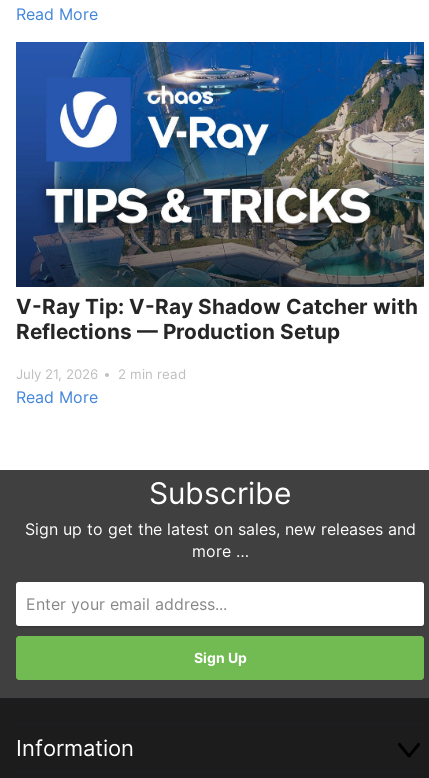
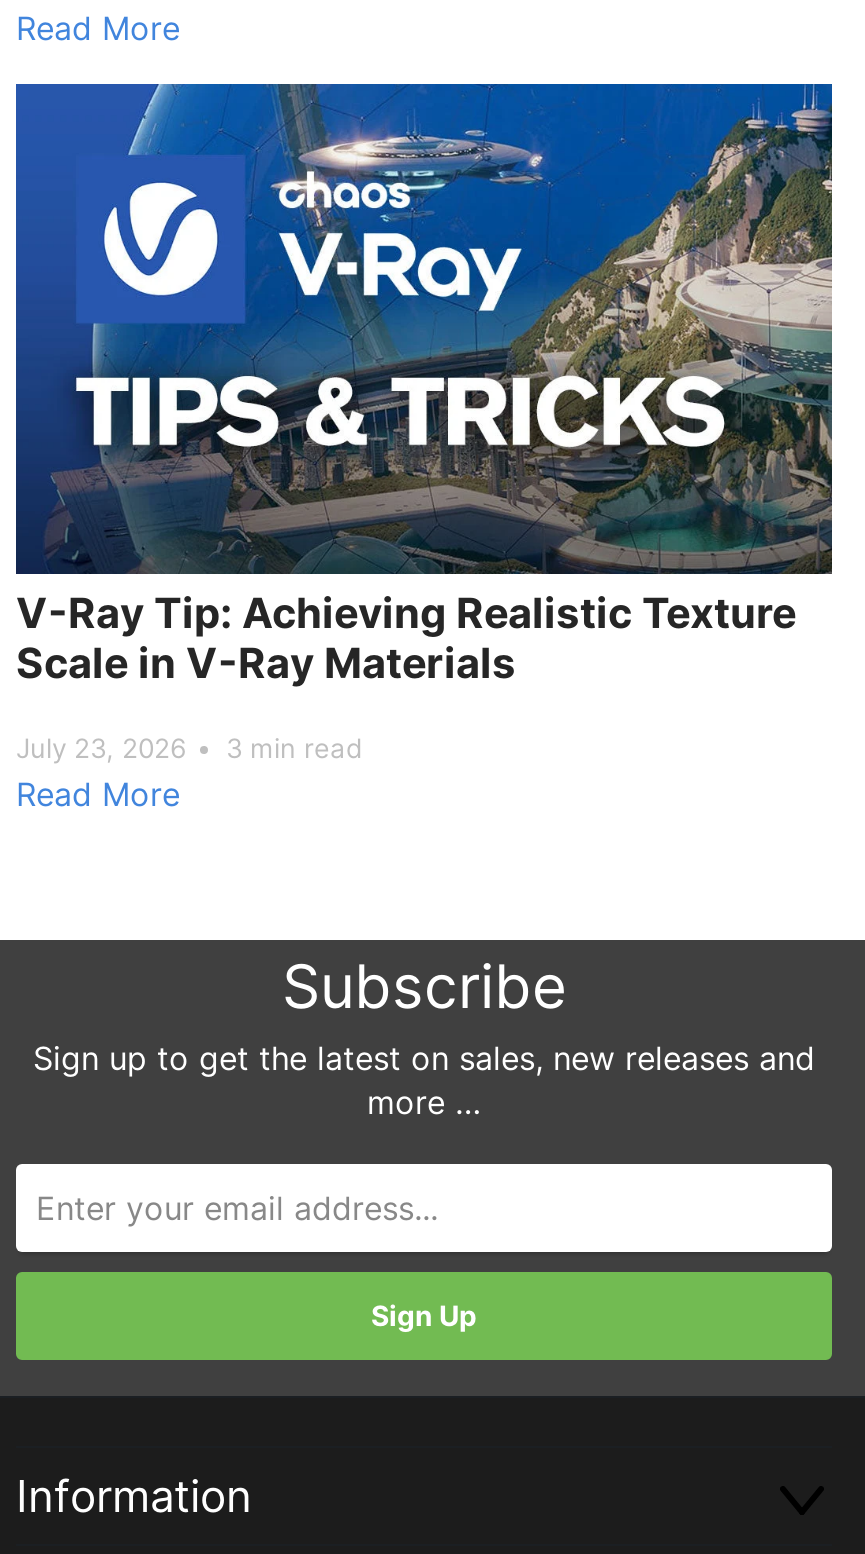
[16,294,418,344] V-Ray Tip: V-Ray Shadow Catcher with | Reflections — Production Setup -> [16,589,796,689] V-Ray Tip: Achieving Realistic Texture | Scale in V-Ray Materials
[16,366,186,382] July 21, 2026 | 2 min read -> [16,732,362,764] July 23, 2026 | 3 min read

